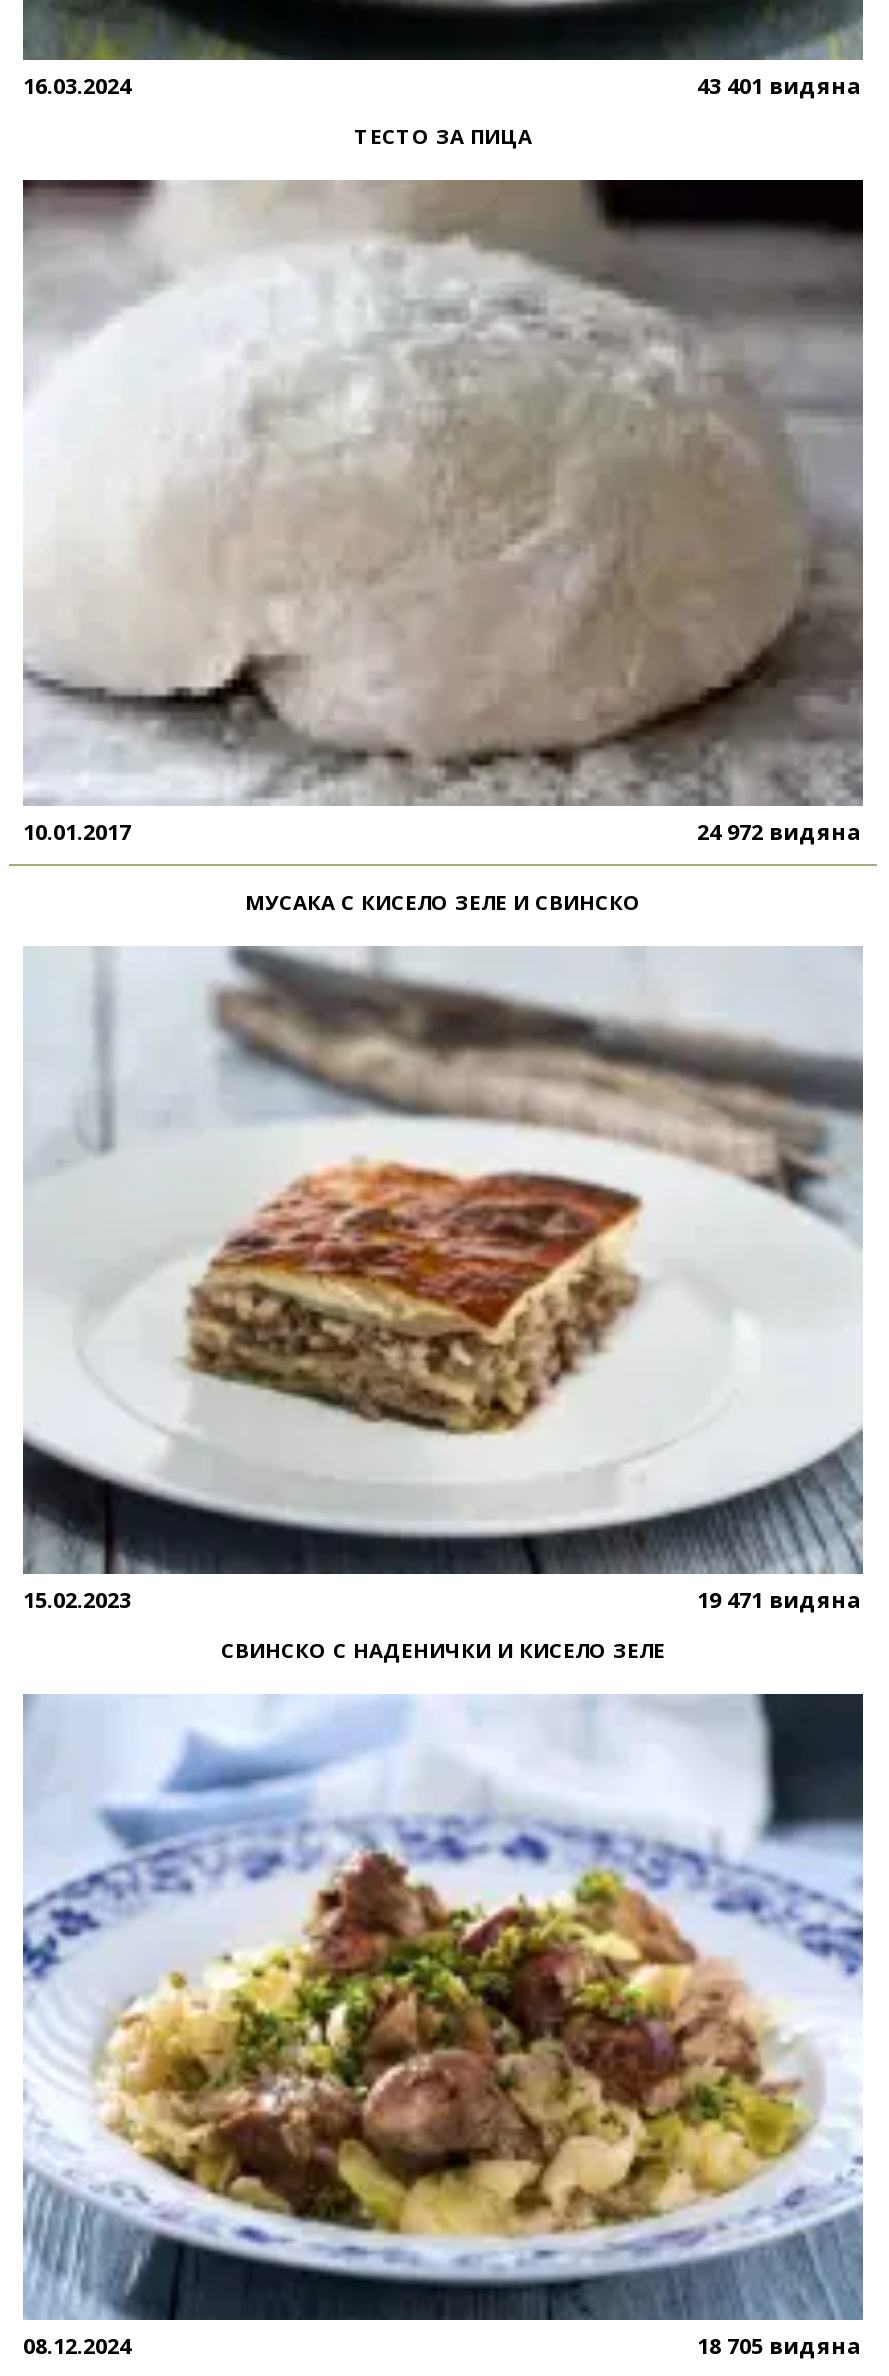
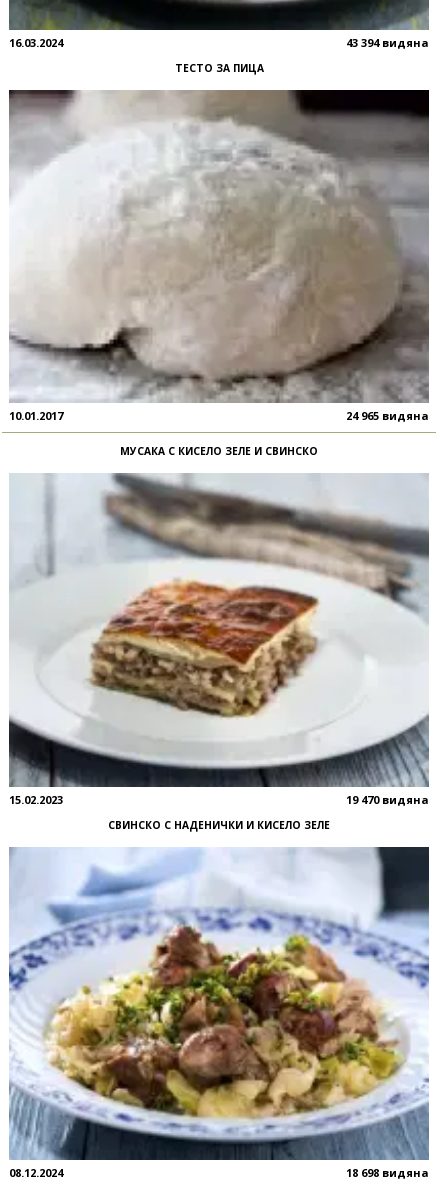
[697,70,863,100] 43 401 видяна -> [346,35,429,50] 43 394 видяна
[697,816,863,846] 24 972 видяна -> [346,408,429,423] 24 965 видяна
[697,1583,863,1613] 19 471 видяна -> [346,792,429,807] 19 470 видяна
[697,2330,863,2360] 18 705 видяна -> [346,1165,429,1180] 18 698 видяна

